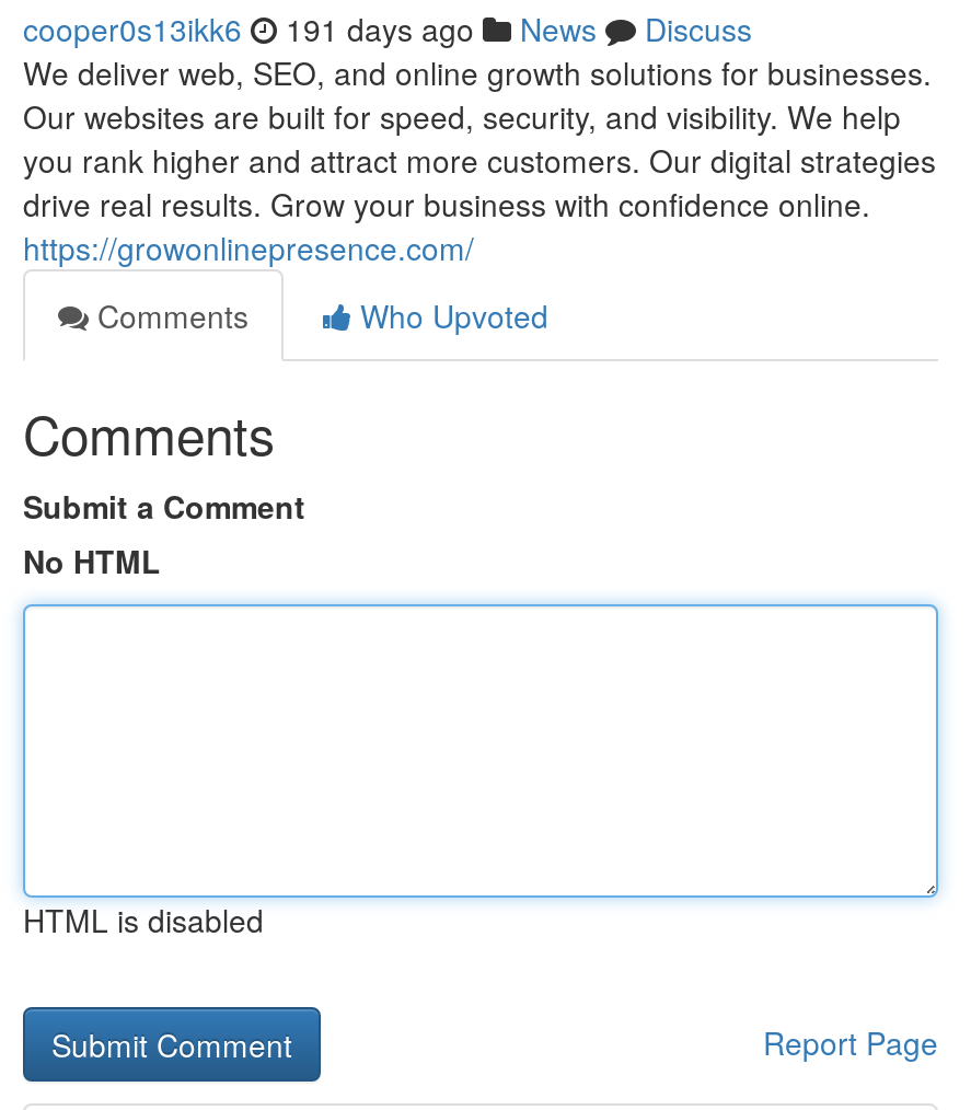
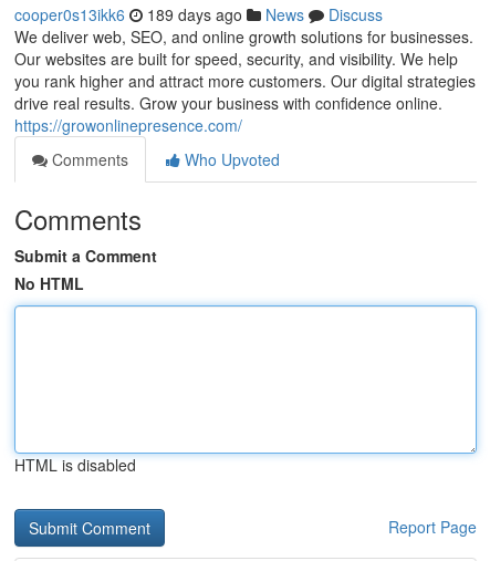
[23,7,752,50] cooper0s13ikk6 191 days ago News Discuss -> [14,3,383,25] cooper0s13ikk6 189 days ago News Discuss

